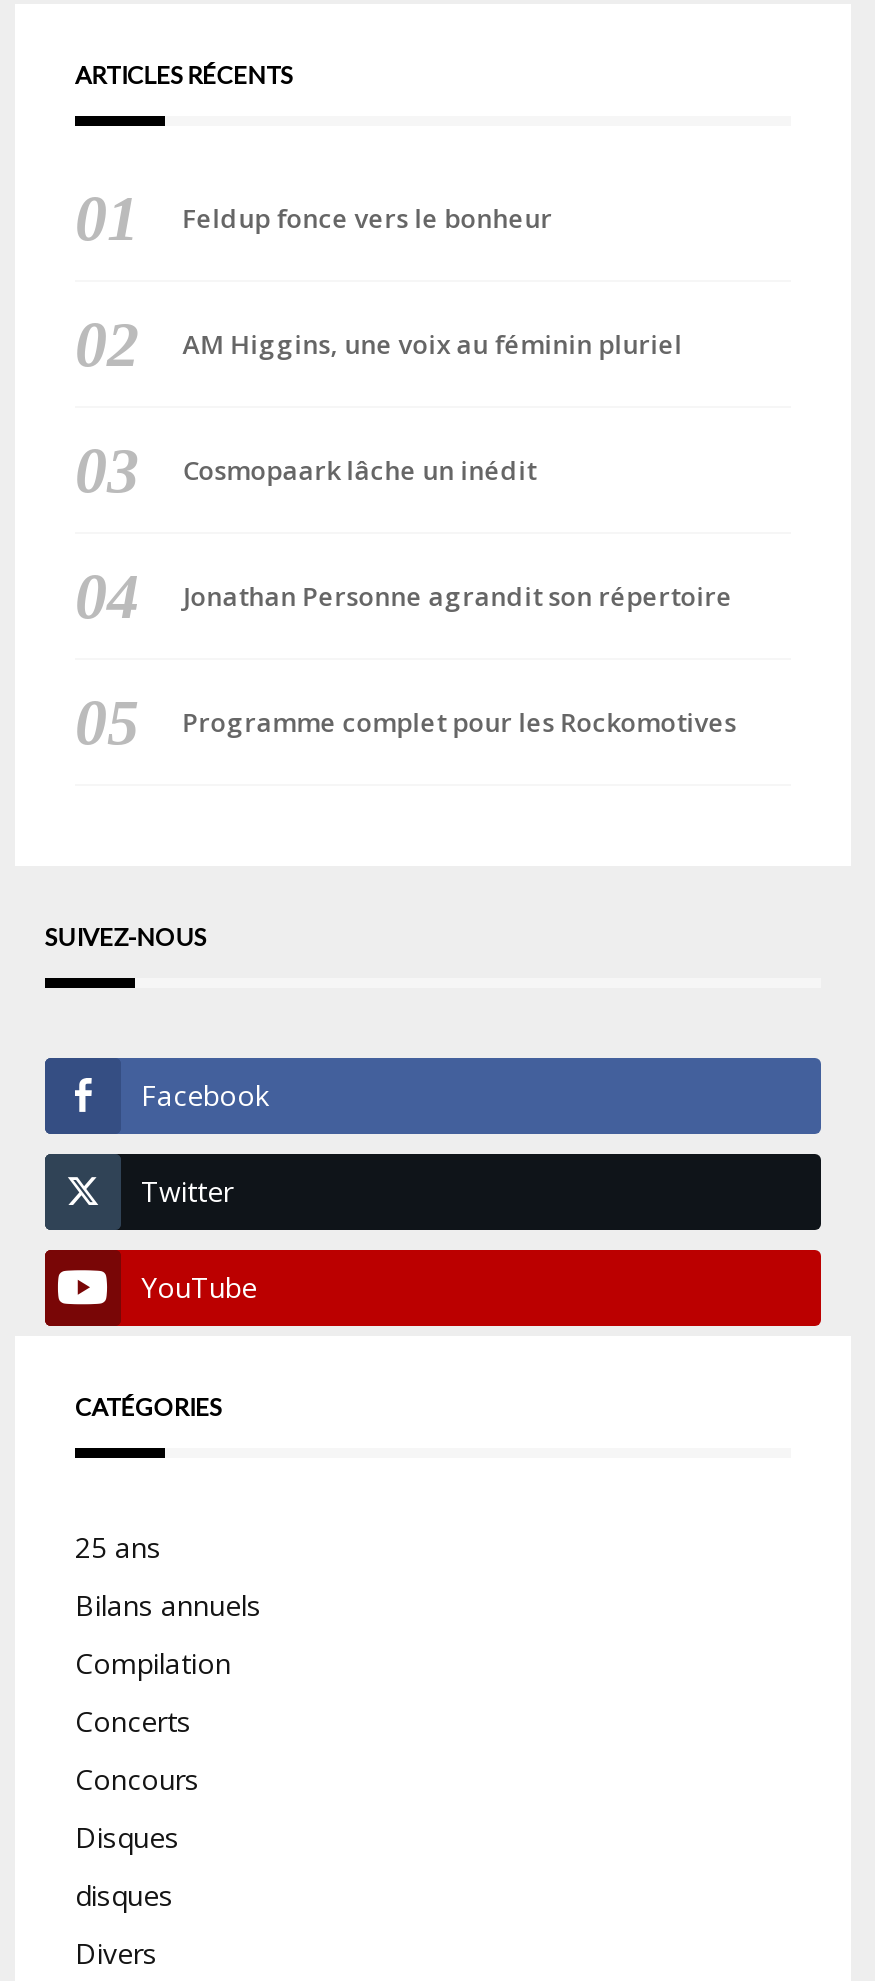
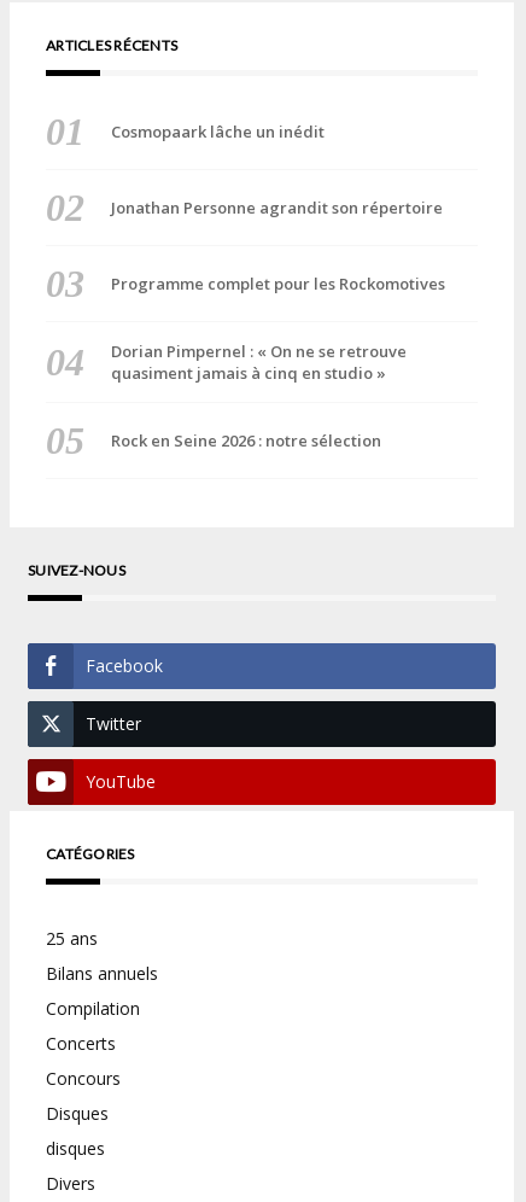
[182,200,682,362] Feldup fonce vers le bonheur | AM Higgins, une voix au féminin pluriel -> none
moved [182,452,736,740] -> [111,121,445,294]: Cosmopaark lâche un inédit | Jonathan Personne agrandit son répertoire | Programme complet pour les Rockomotives
none -> [111,340,406,451] Dorian Pimpernel : « On ne se retrouve | quasiment jamais à cinq en studio » | Rock en Seine 2026 : notre sélection

